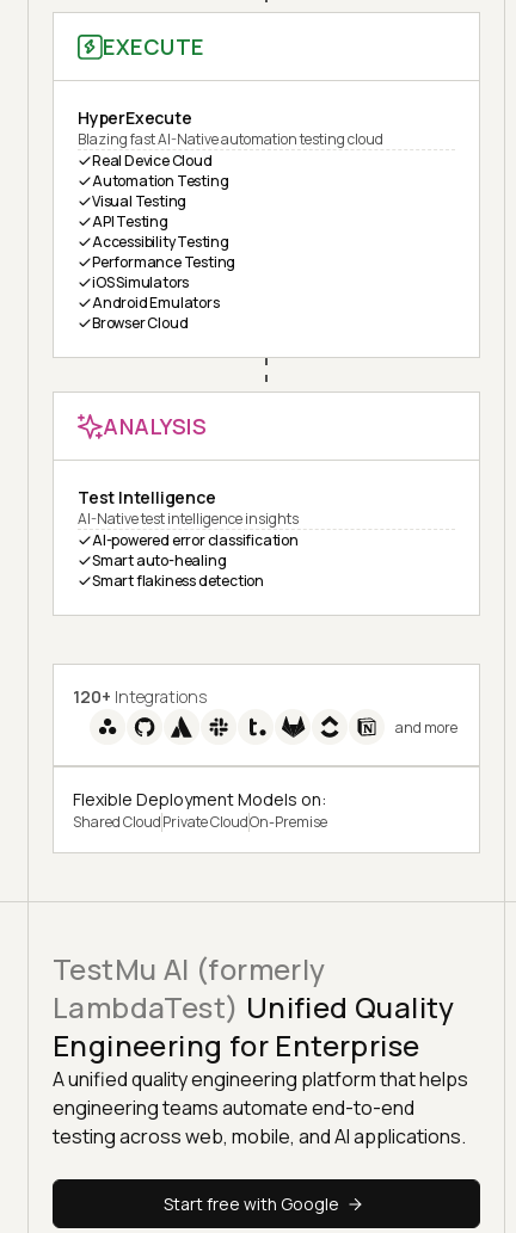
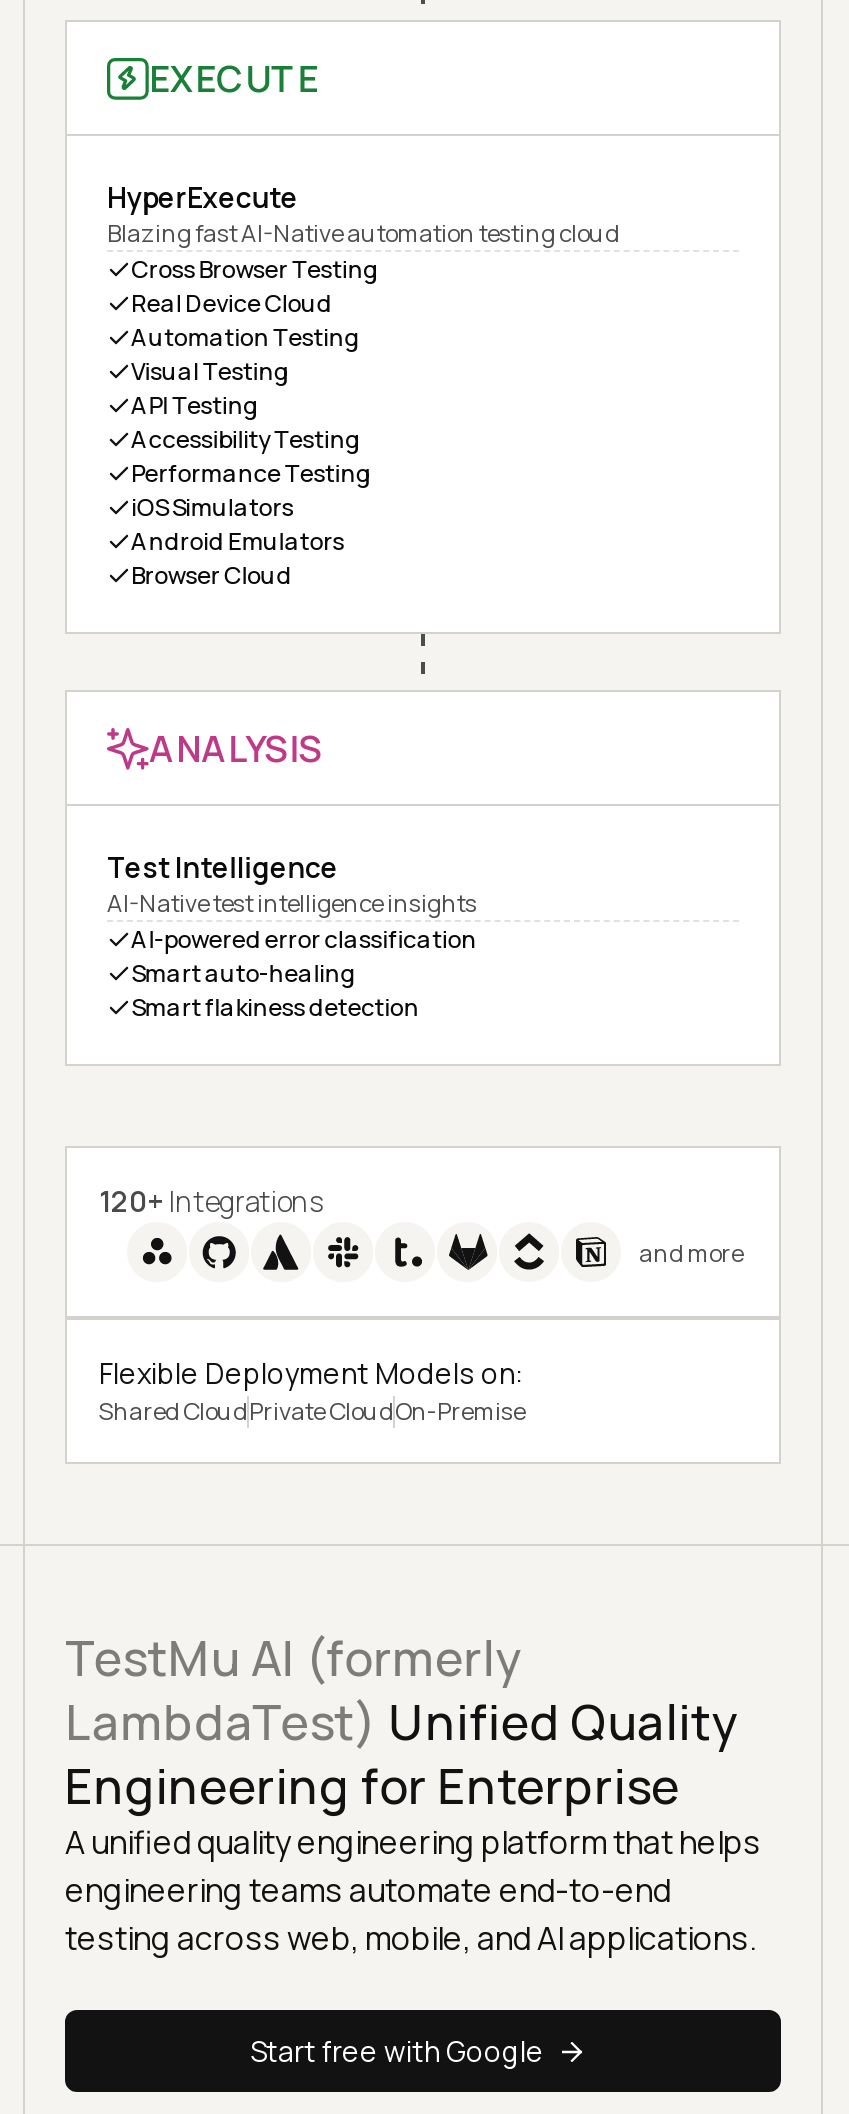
none -> [131,252,379,286] Cross Browser Testing

